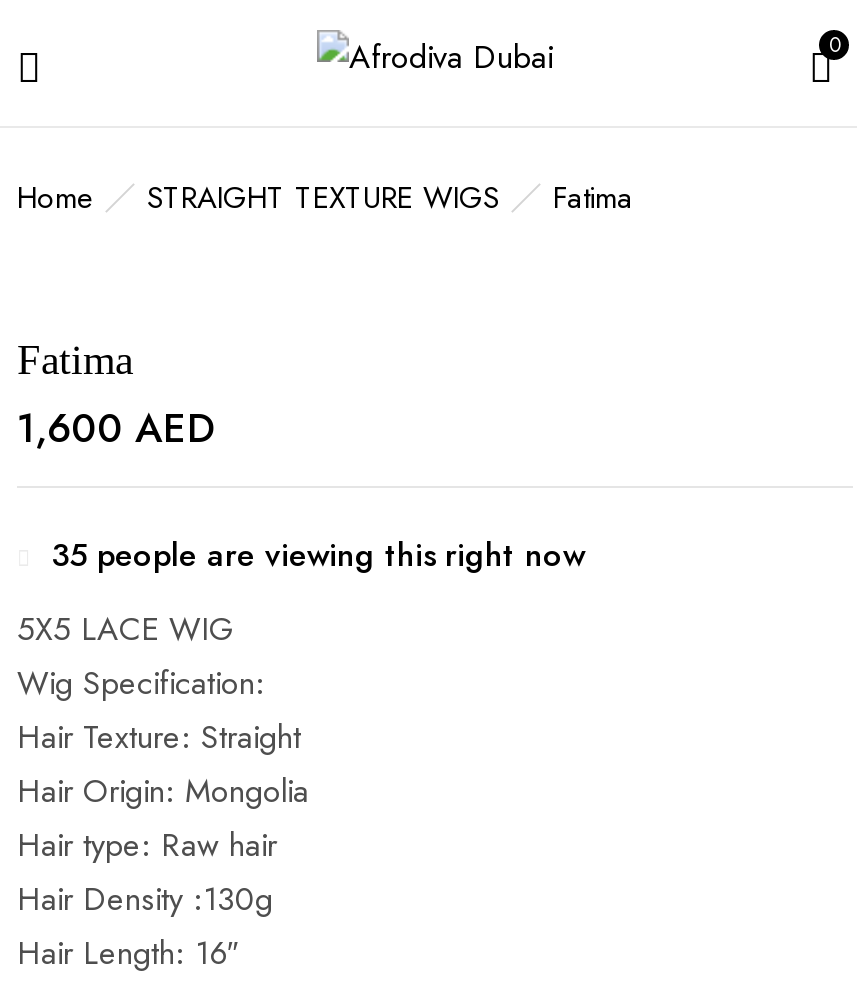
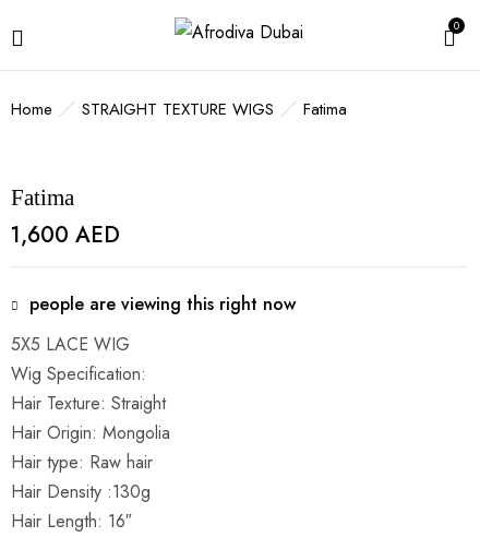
[51,532,585,578] 35 people are viewing this right now -> [29,291,296,317] people are viewing this right now

